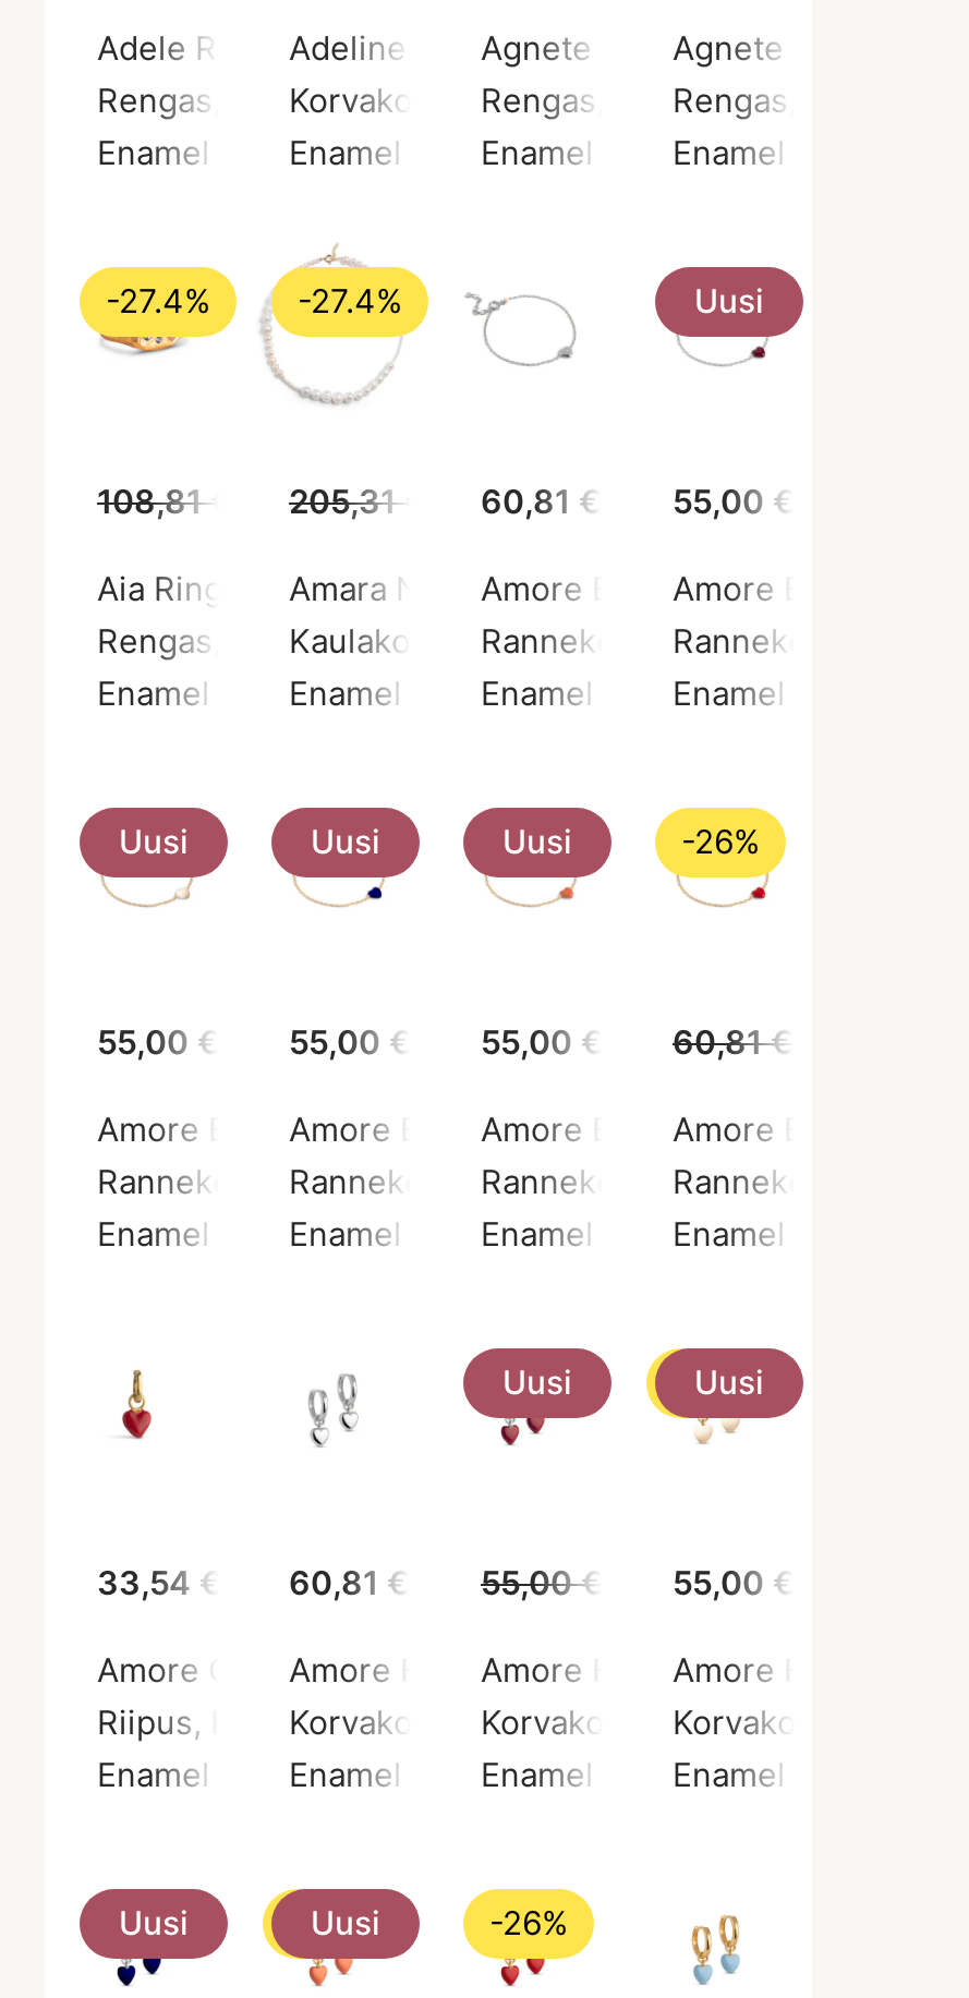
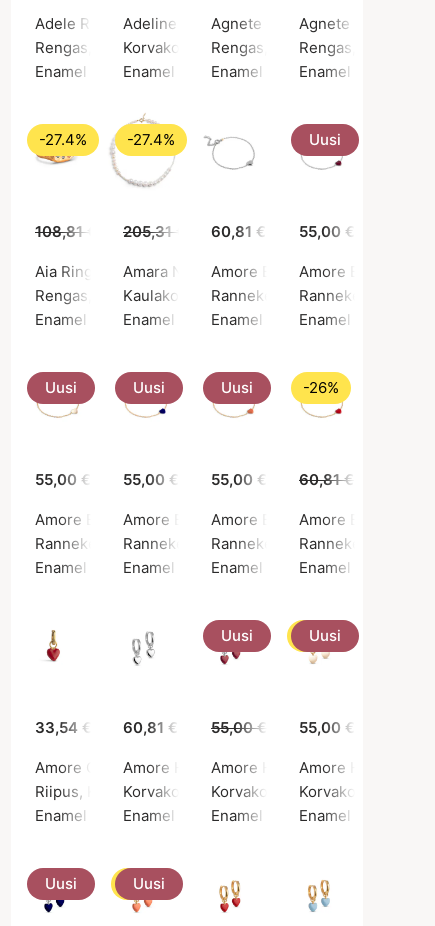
[489,1902,568,1943] -26% -> none

